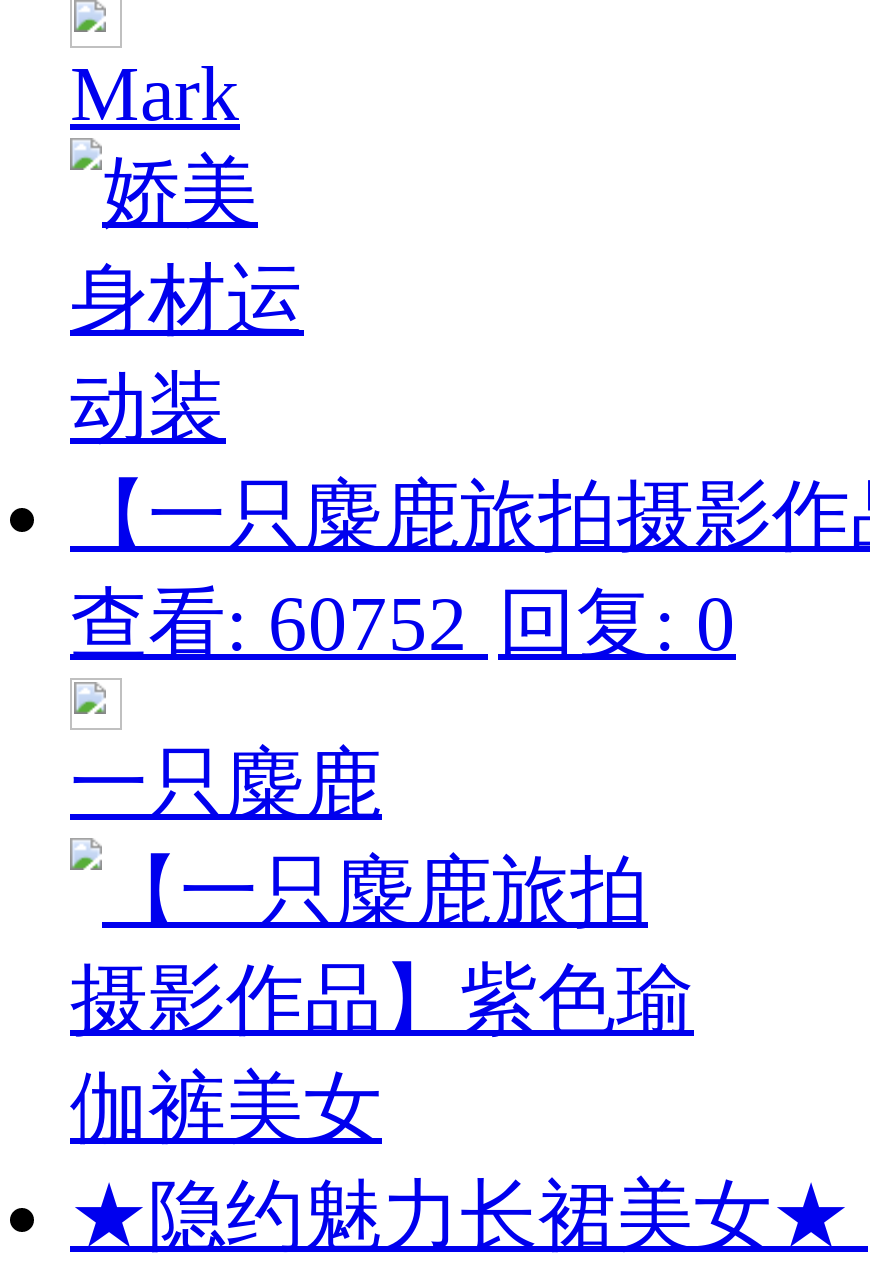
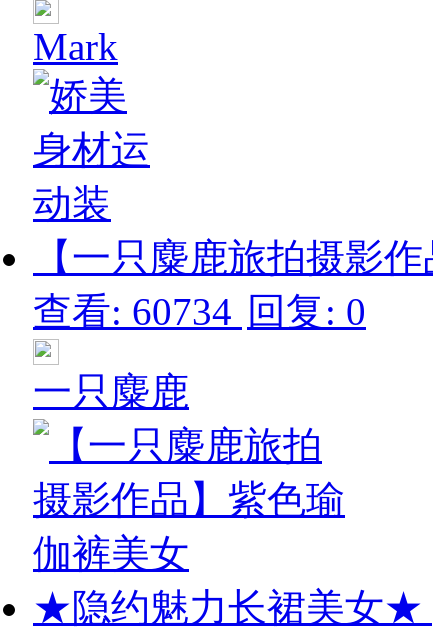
[70,580,736,666] 查看: 60752 回复: 0 -> [33,290,366,333] 查看: 60734 回复: 0

